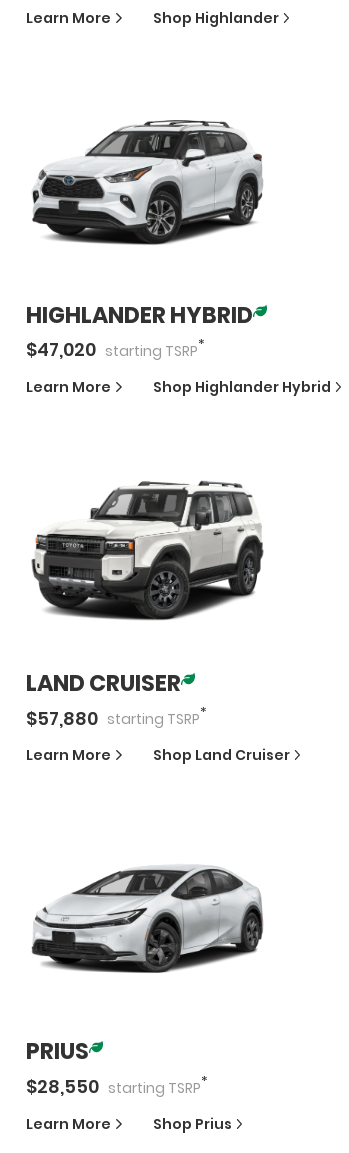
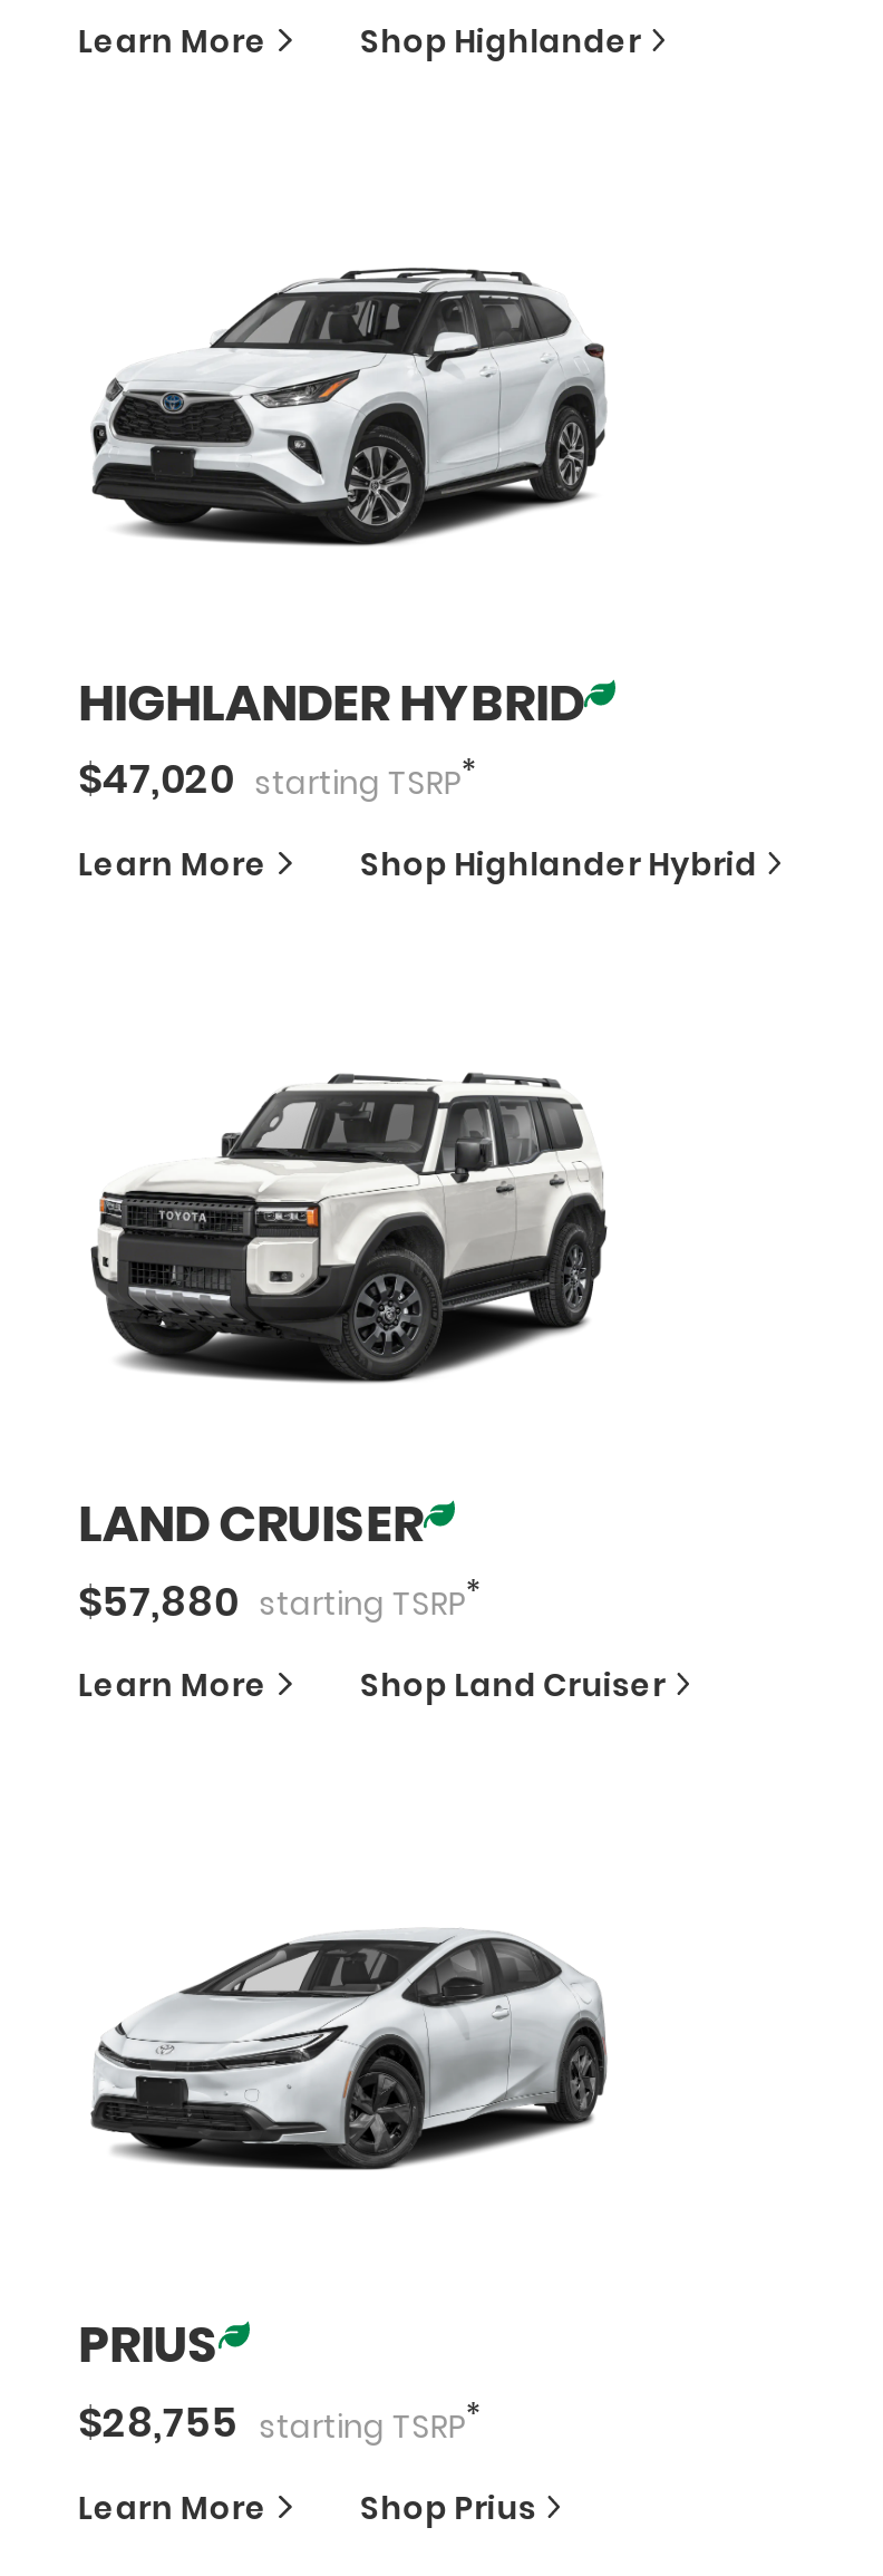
[26,1072,208,1099] $28,550 starting TSRP* -> [78,2391,481,2450] $28,755 starting TSRP*

